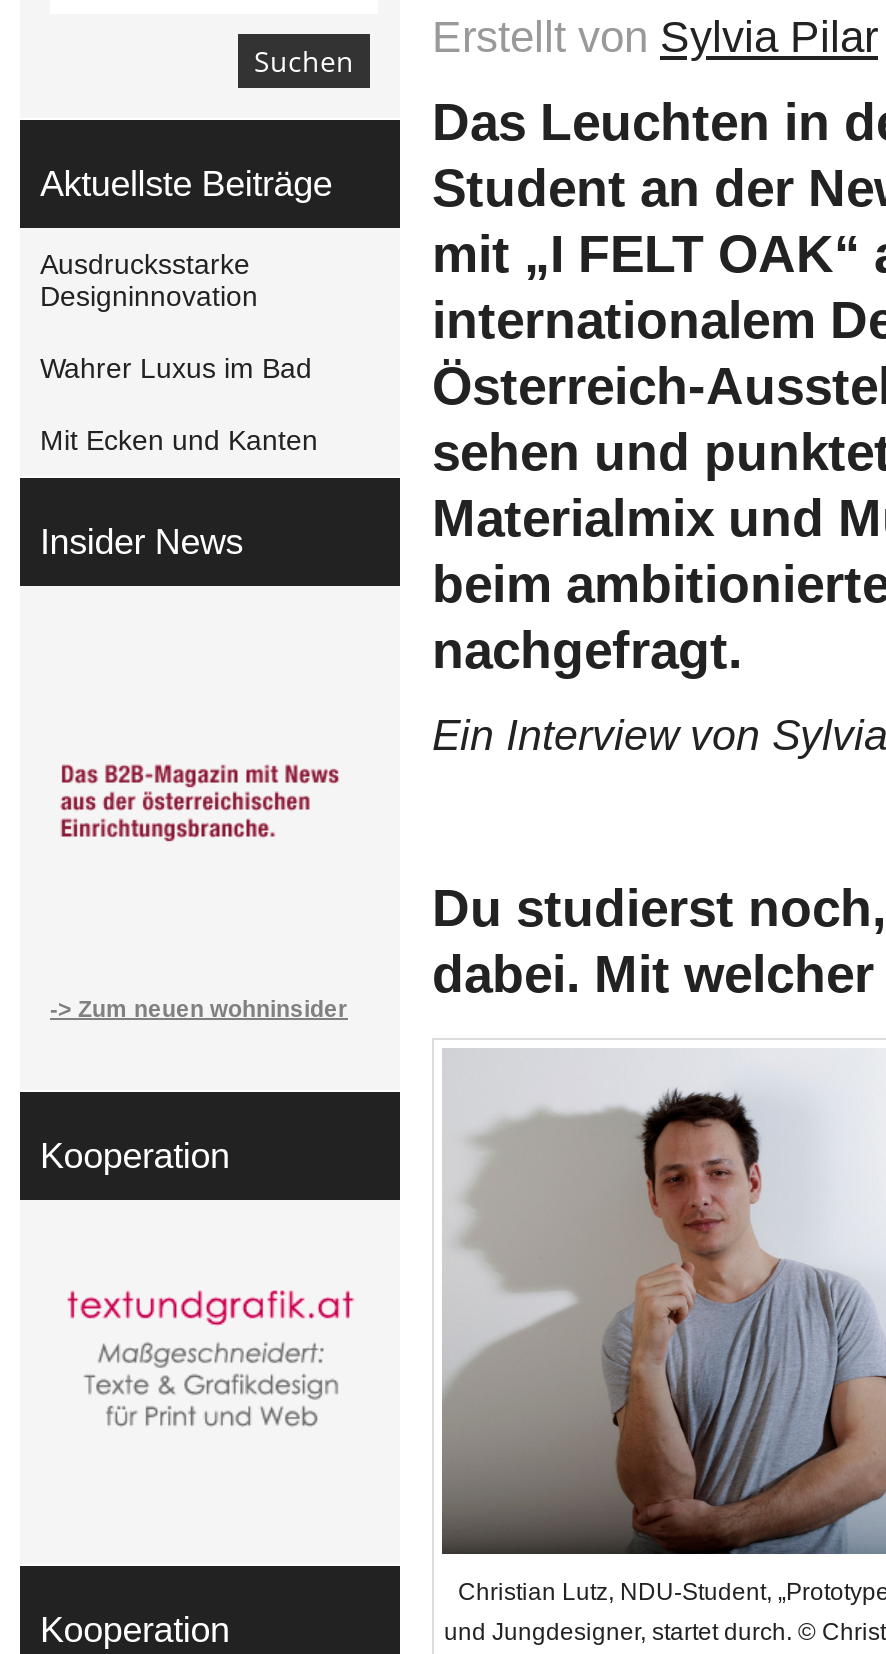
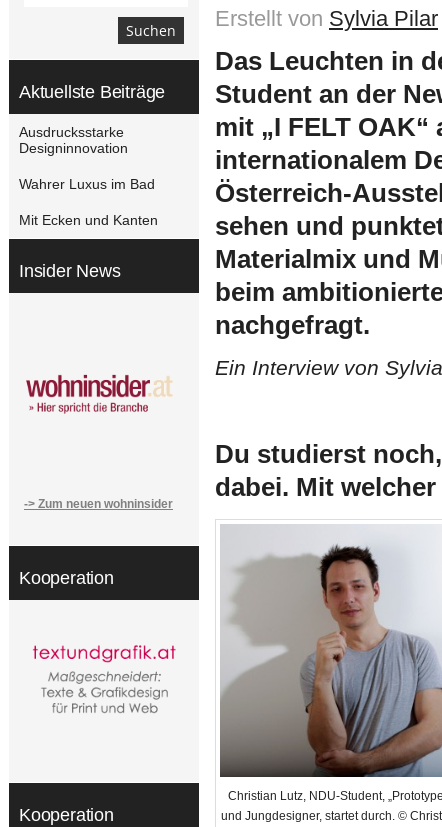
[56,750,342,844] [image] -> [25,374,172,420] [image]

